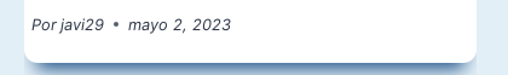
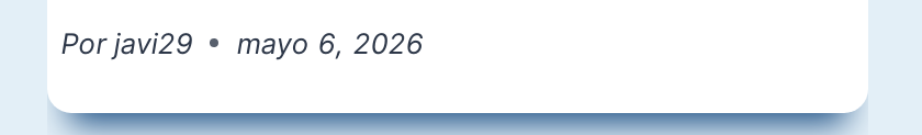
[32,15,232,34] Por javi29 mayo 2, 2023 -> [61,27,423,60] Por javi29 mayo 6, 2026

